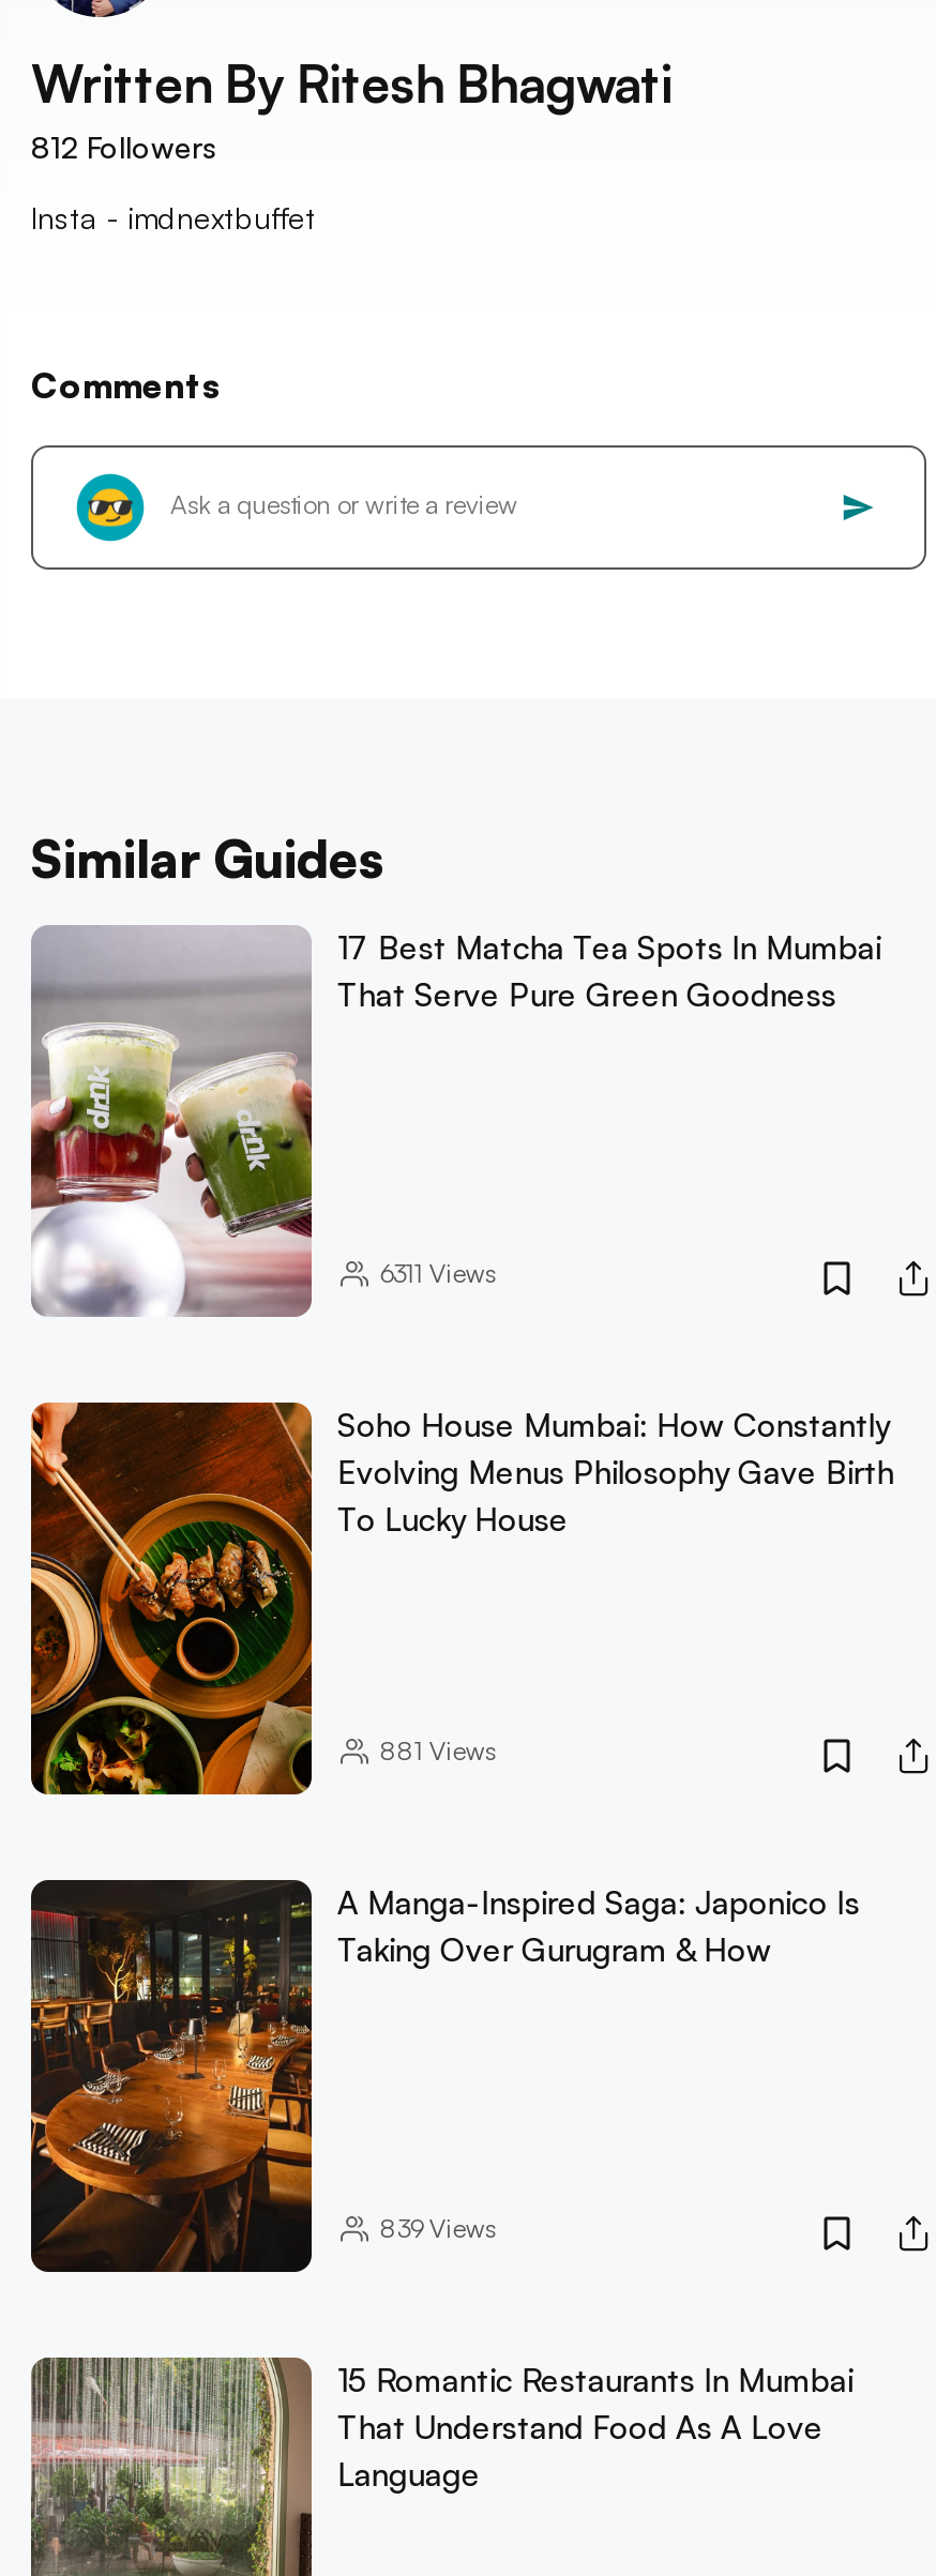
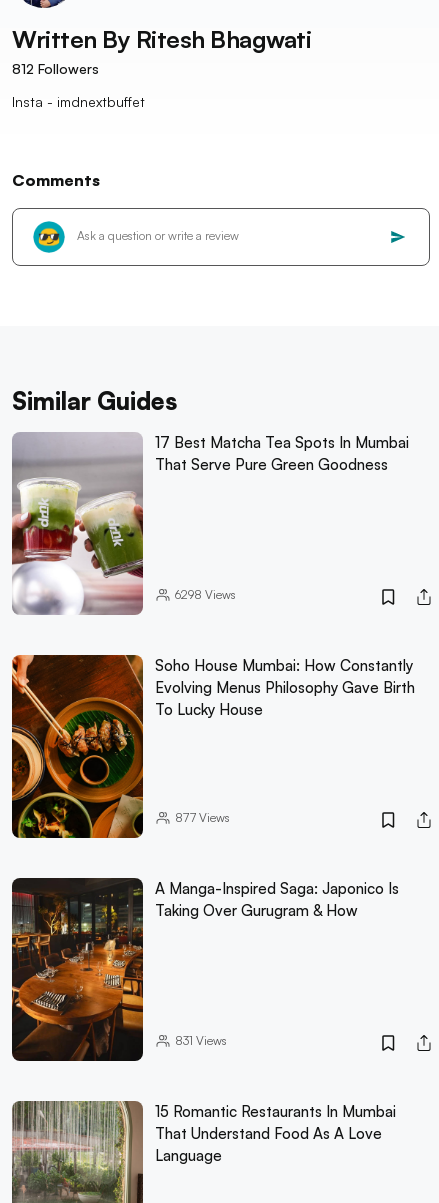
[380,1257,495,1289] 6311 Views -> [175,587,236,602] 6298 Views
[380,1734,495,1766] 881 Views -> [175,810,230,825] 877 Views
[380,2212,495,2244] 839Views -> [175,1033,227,1048] 831Views

